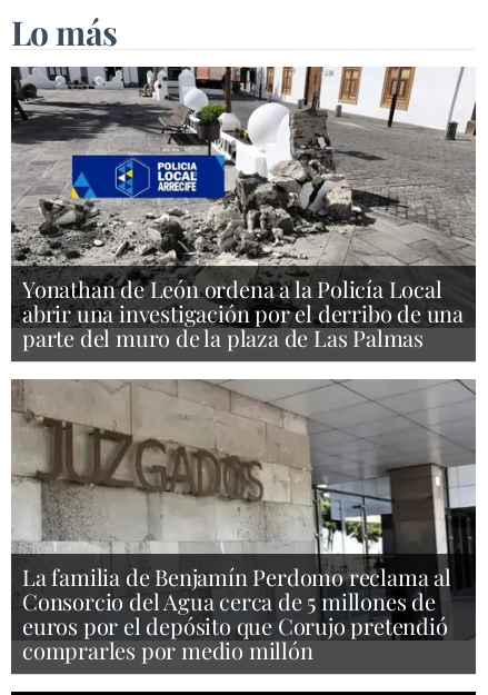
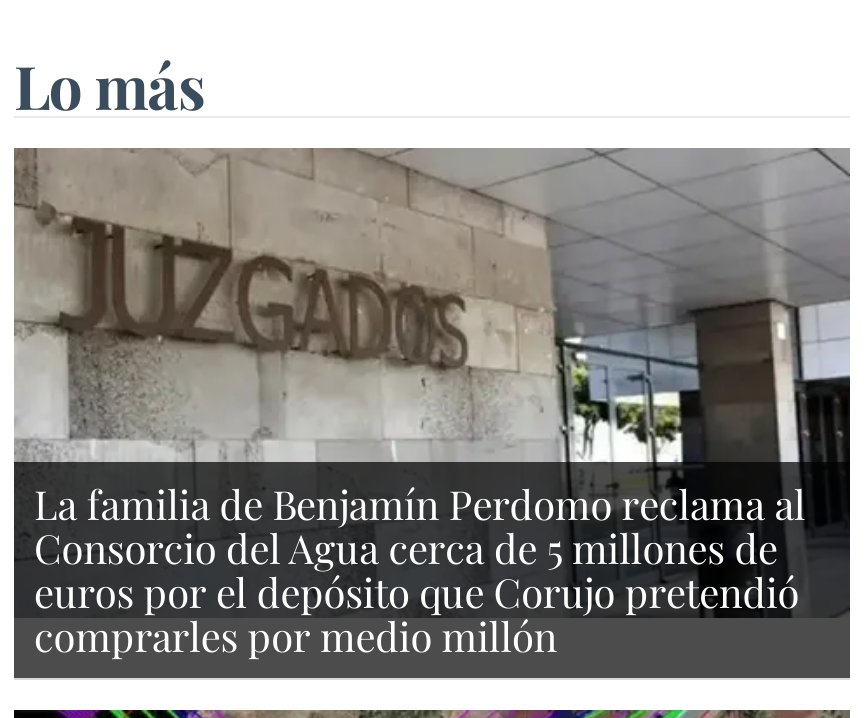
[10,66,476,353] [image] | Yonathan de León ordena a la Policía Local | abrir una investigación por el derribo de una | parte del muro de la plaza de Las Palmas -> none

